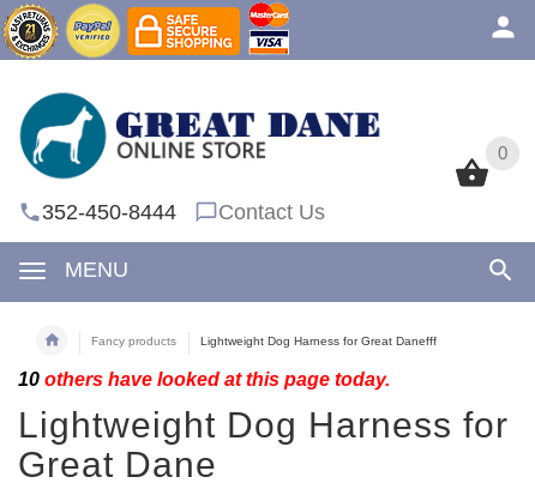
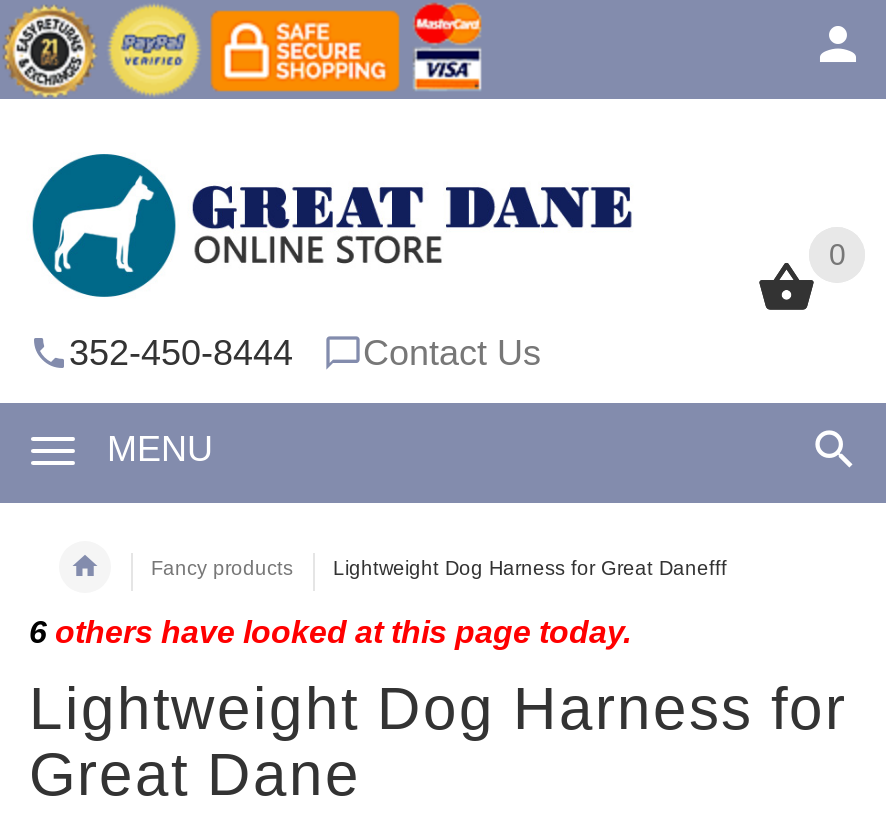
[18,369,390,390] 10 others have looked at this page today. -> [29,615,631,649] 6 others have looked at this page today.

